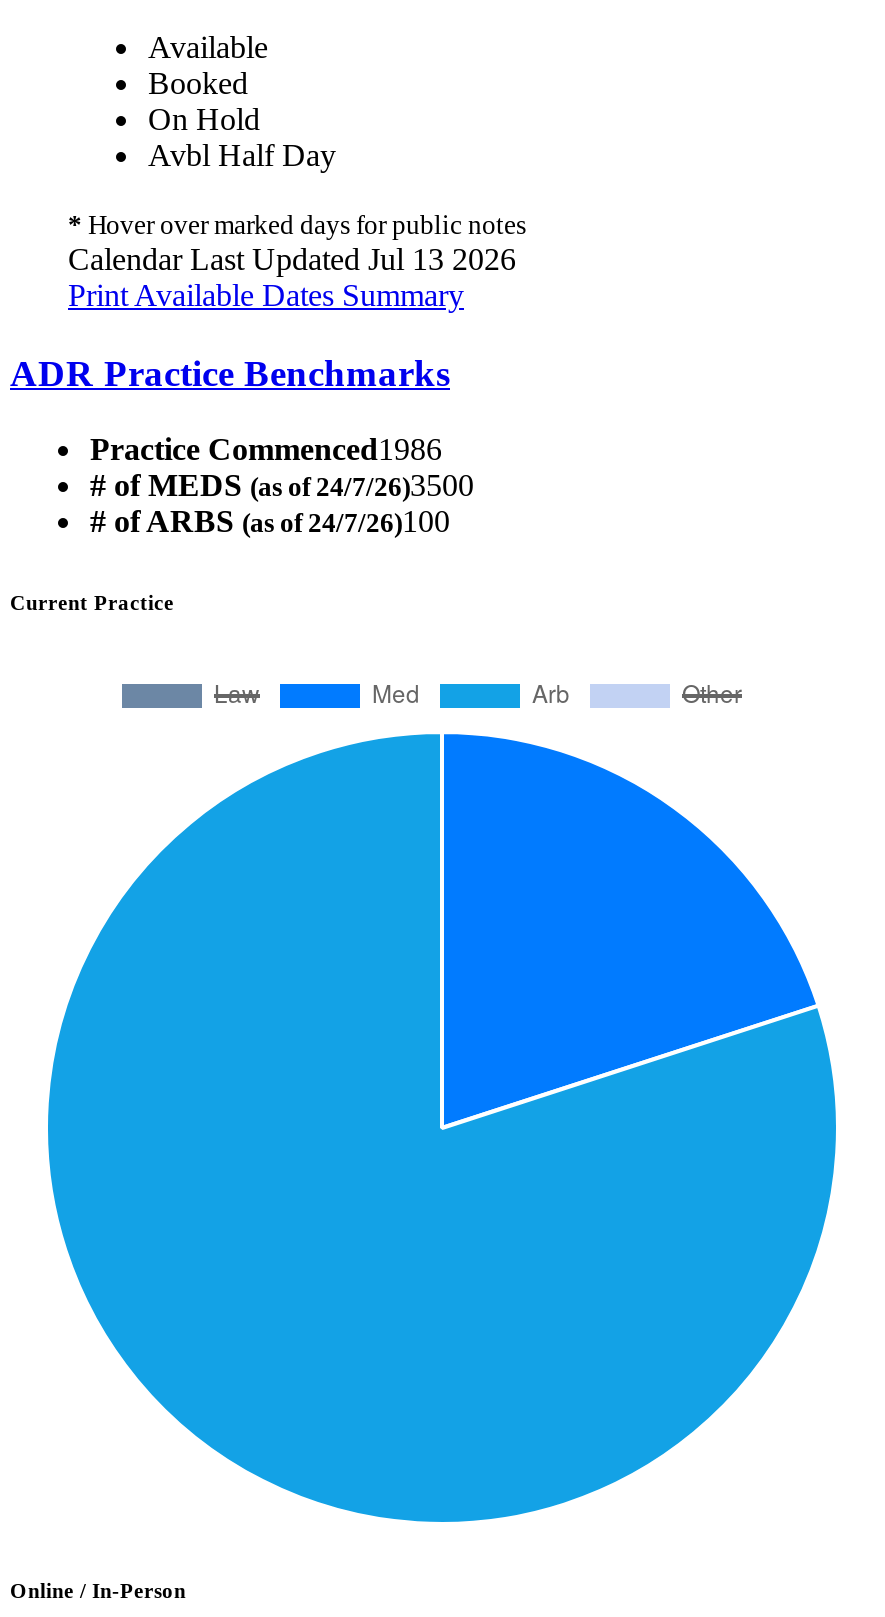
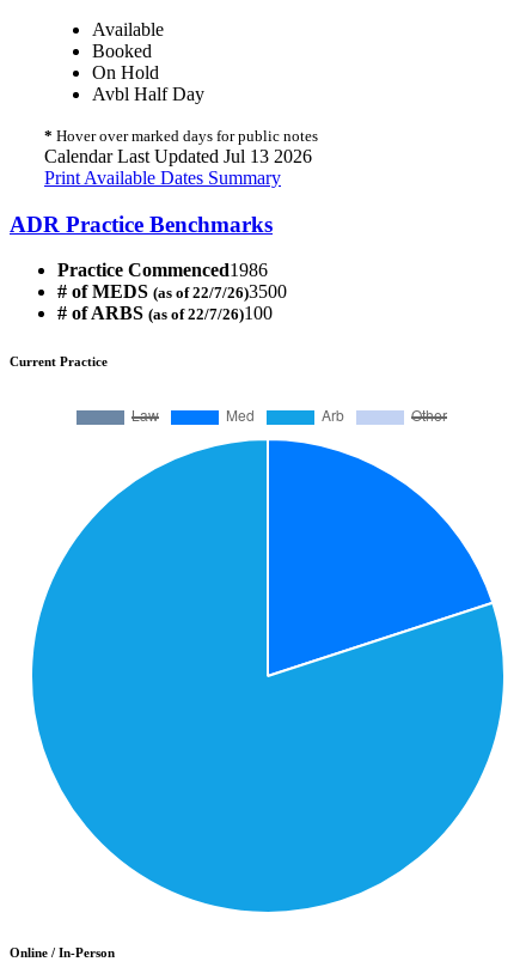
[90,469,474,503] # of MEDS (as of 24/7/26)3500 -> [57,282,287,302] # of MEDS (as of 22/7/26)3500
[90,505,450,539] # of ARBS (as of 24/7/26)100 -> [57,303,273,324] # of ARBS (as of 22/7/26)100

